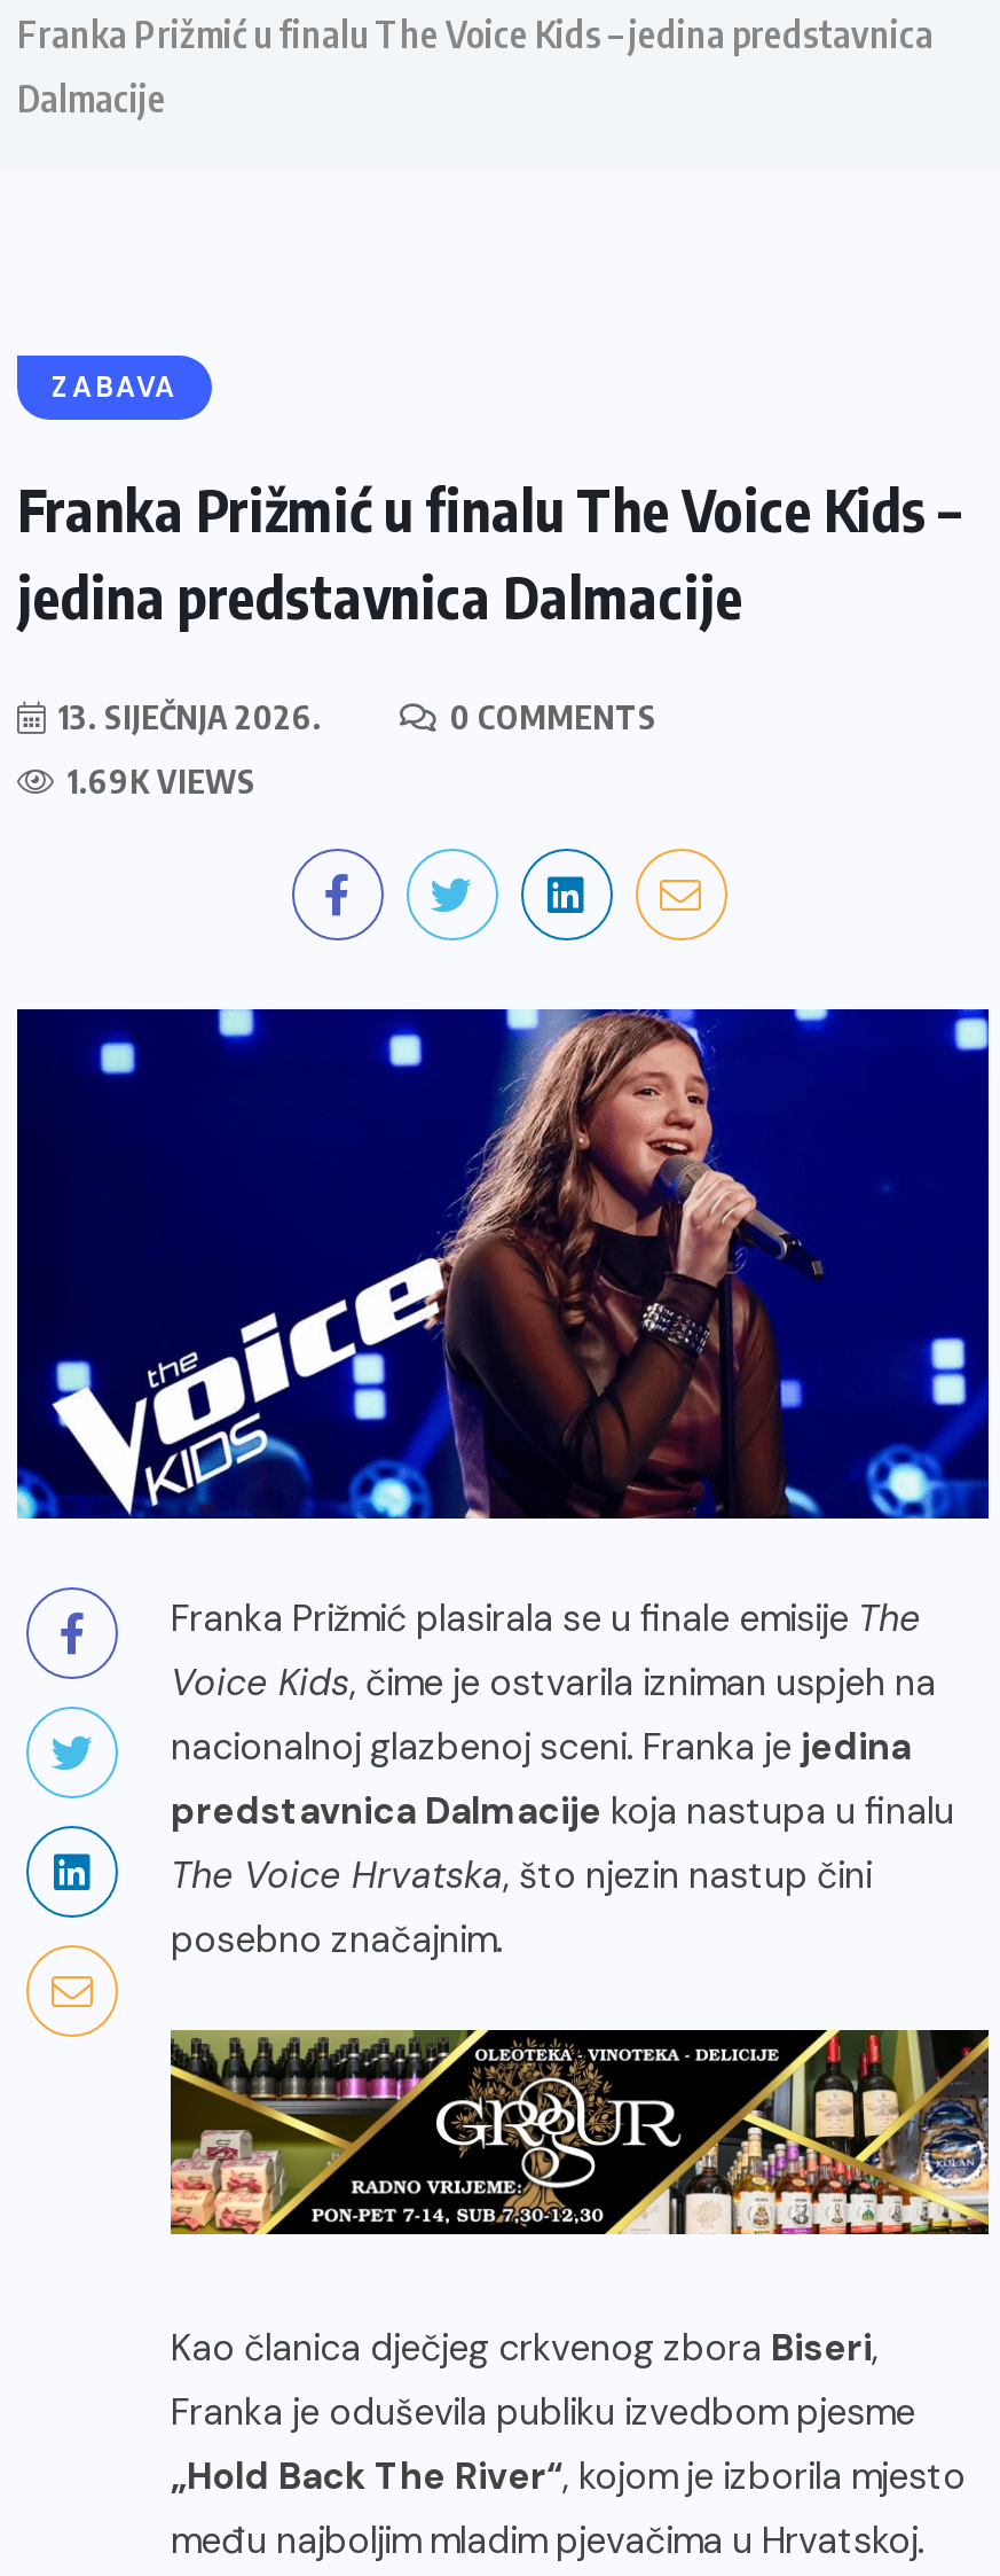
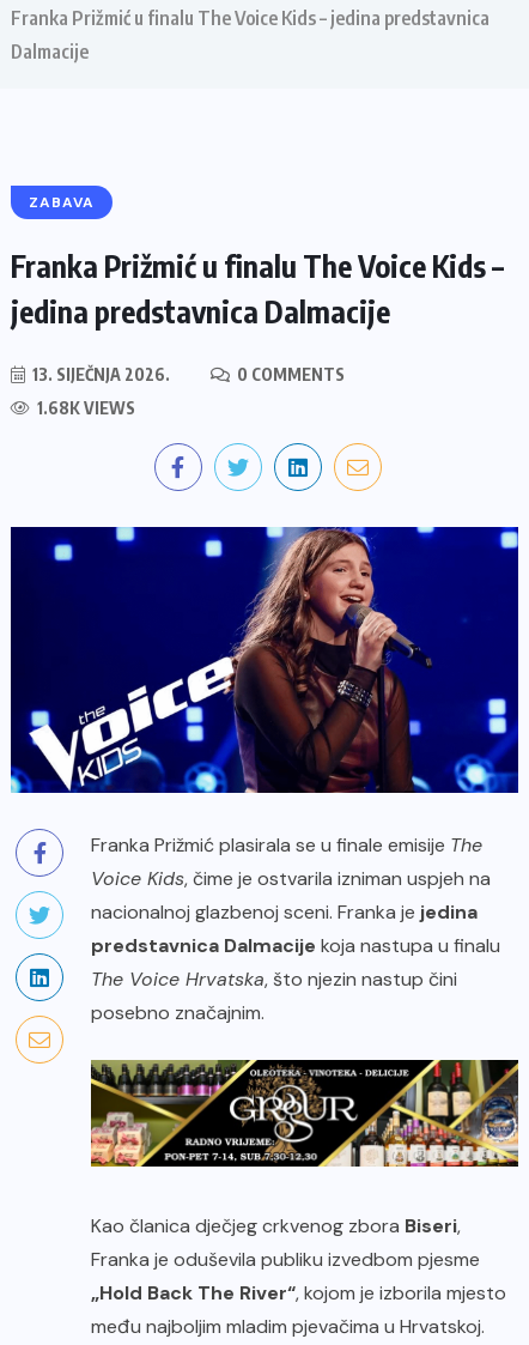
[61,762,255,801] 1.69K VIEWS -> [34,398,135,418] 1.68K VIEWS

